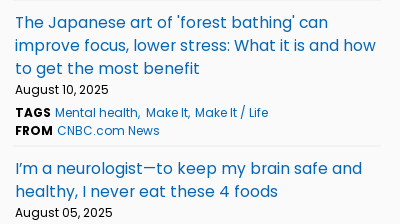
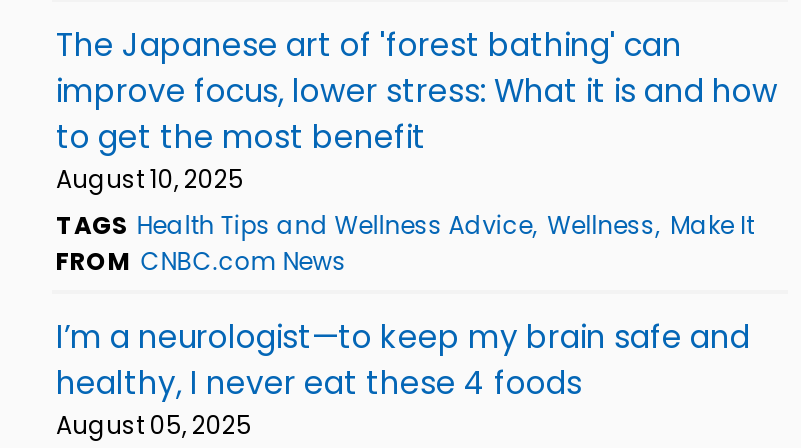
[15,104,268,121] TAGS Mental health Make It Make It / Life -> [56,208,754,242] TAGS Health Tips and Wellness Advice Wellness Make It

